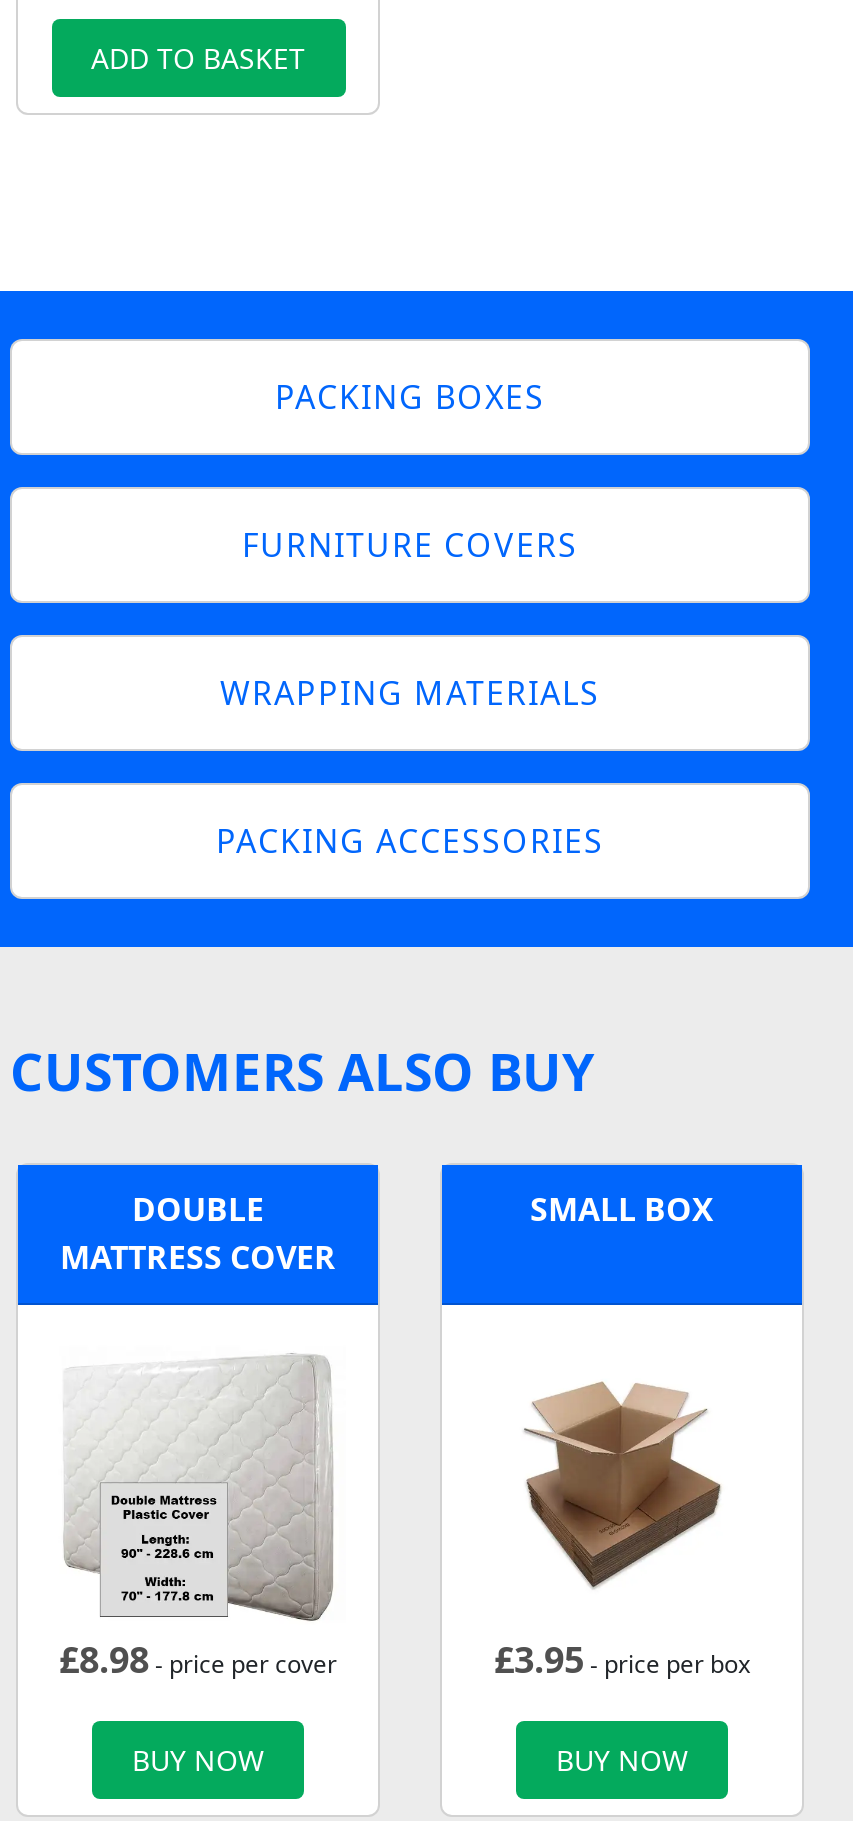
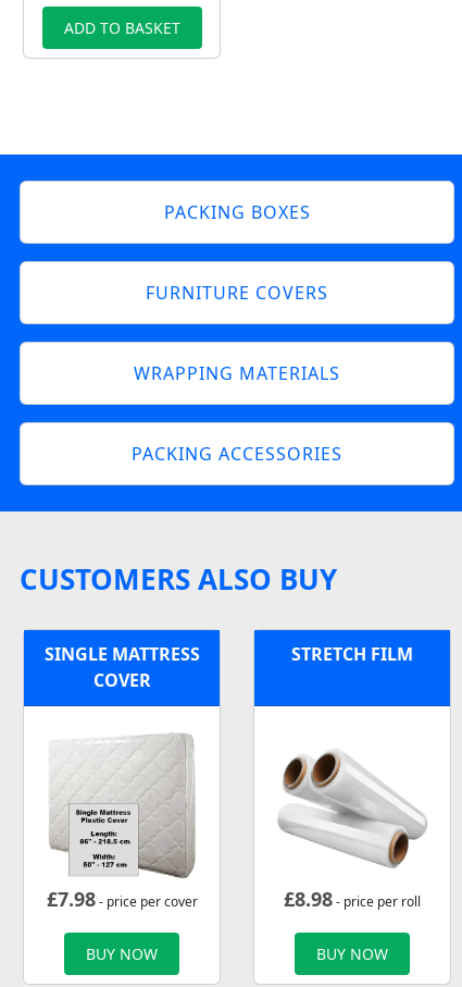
[60,1187,336,1279] DOUBLE | MATTRESS COVER -> [44,642,199,692] SINGLE MATTRESS | COVER
[530,1187,714,1231] SMALL BOX -> [291,642,413,666] STRETCH FILM
[486,1381,758,1683] [image] | £3.95- price per box -> [277,749,427,912] [image] | £8.98- price per roll
[59,1635,337,1683] £8.98- price per cover -> [46,886,197,912] £7.98- price per cover

